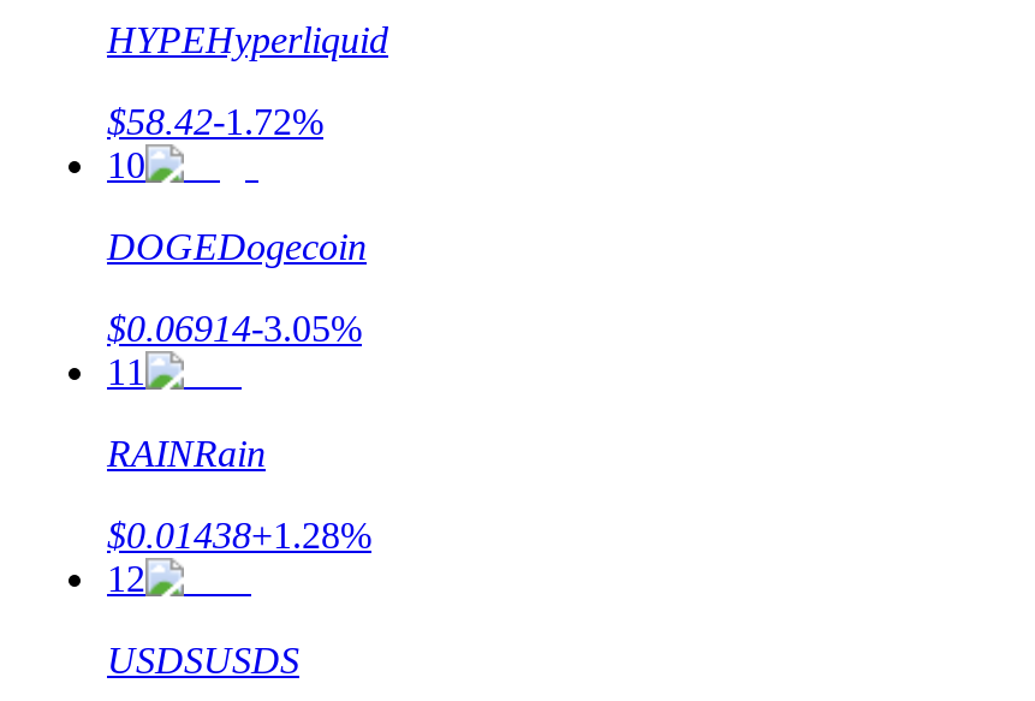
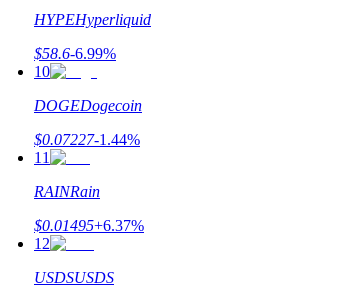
[107,100,323,141] $58.42-1.72% -> [34,44,116,61] $58.6-6.99%
[107,307,362,347] $0.06914-3.05% -> [34,130,140,147] $0.07227-1.44%
[107,513,371,554] $0.01438+1.28% -> [34,216,144,233] $0.01495+6.37%

